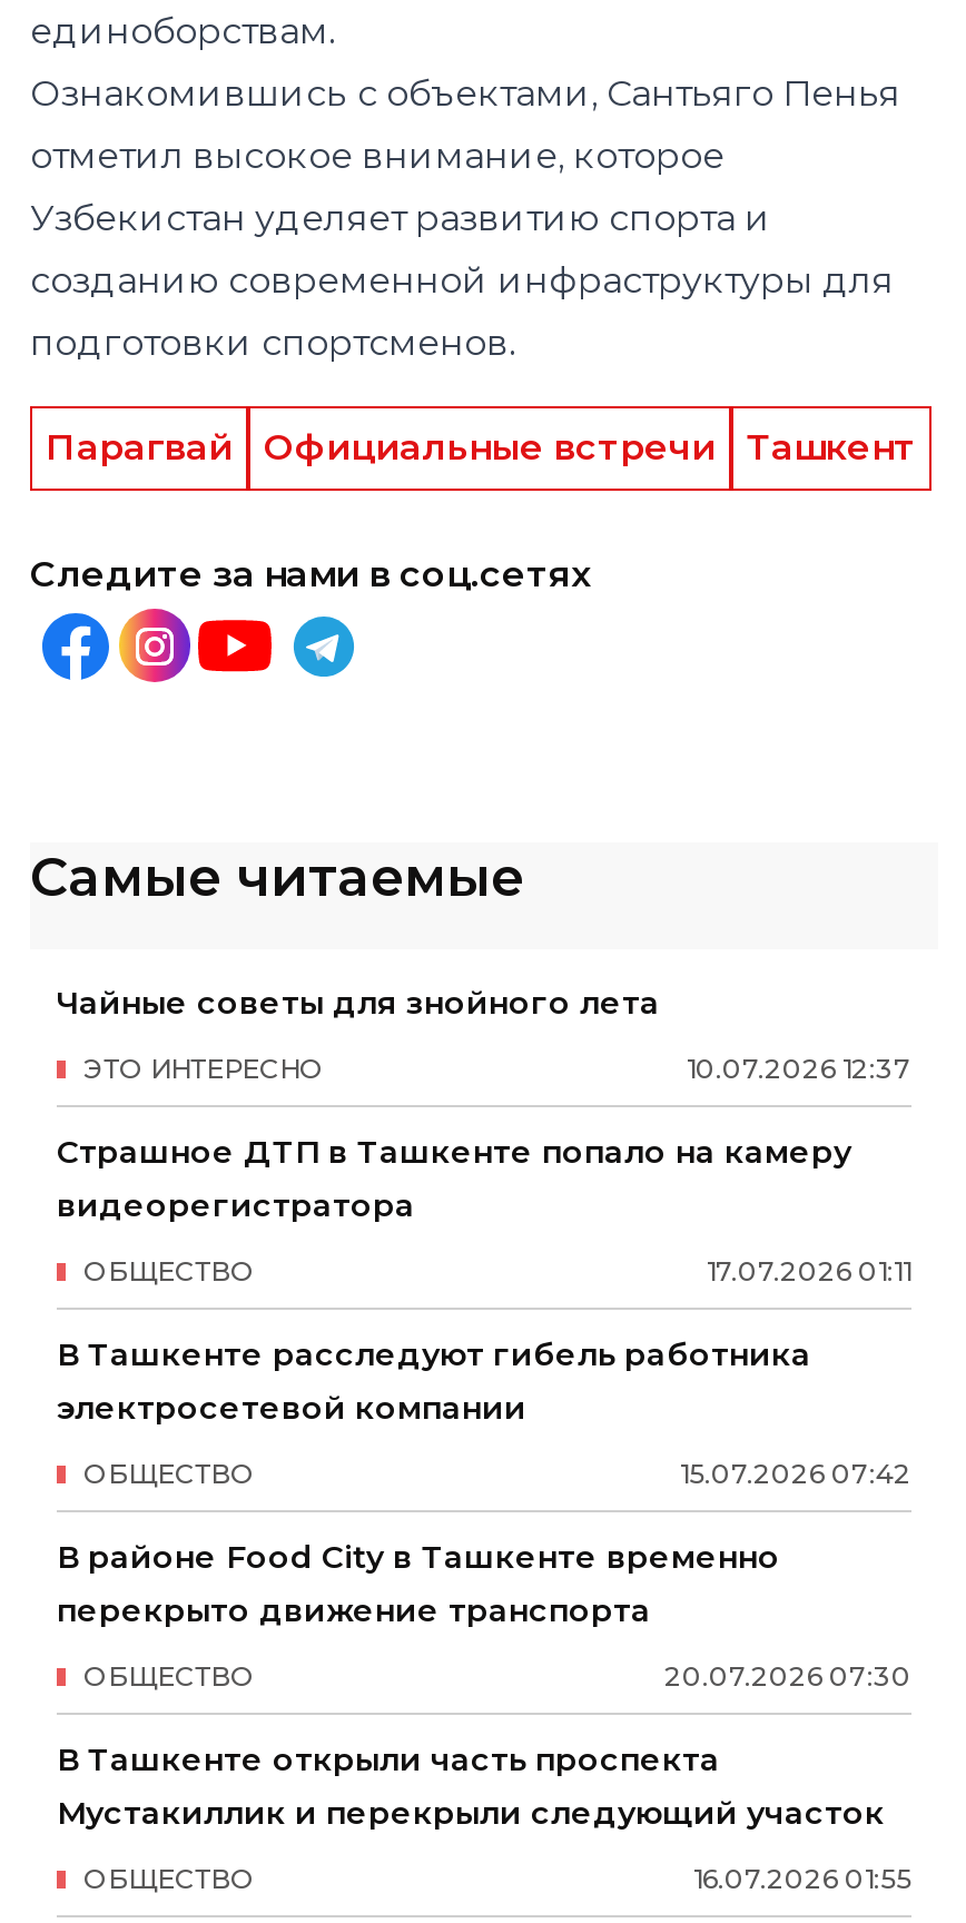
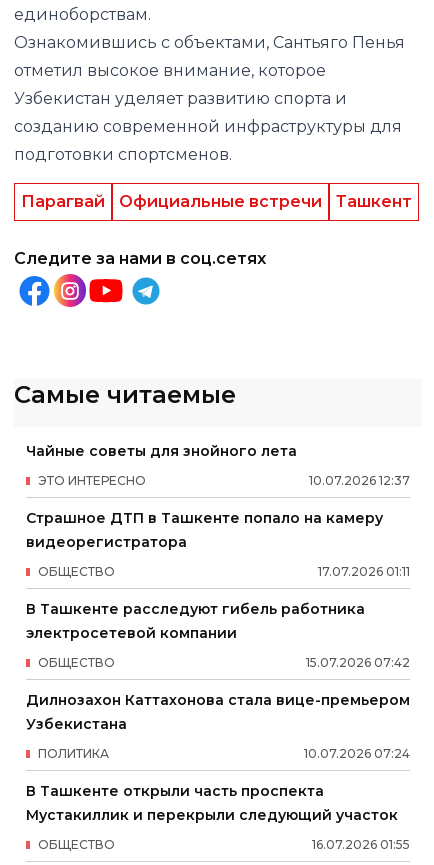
[57,1536,780,1630] В районе Food City в Ташкенте временно | перекрыто движение транспорта -> [26,691,410,733] Дилнозахон Каттахонова стала вице-премьером | Узбекистана
[83,1659,911,1692] 20.07.2026 07:30 | ОБЩЕСТВО -> [38,746,410,761] 10.07.2026 07:24 | ПОЛИТИКА

